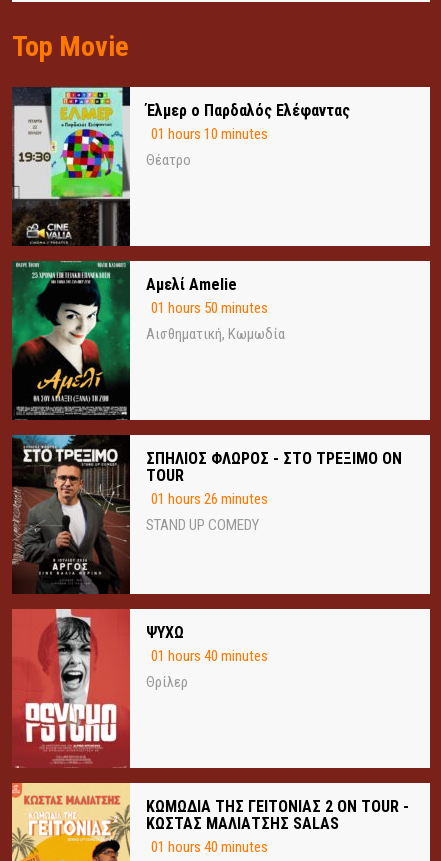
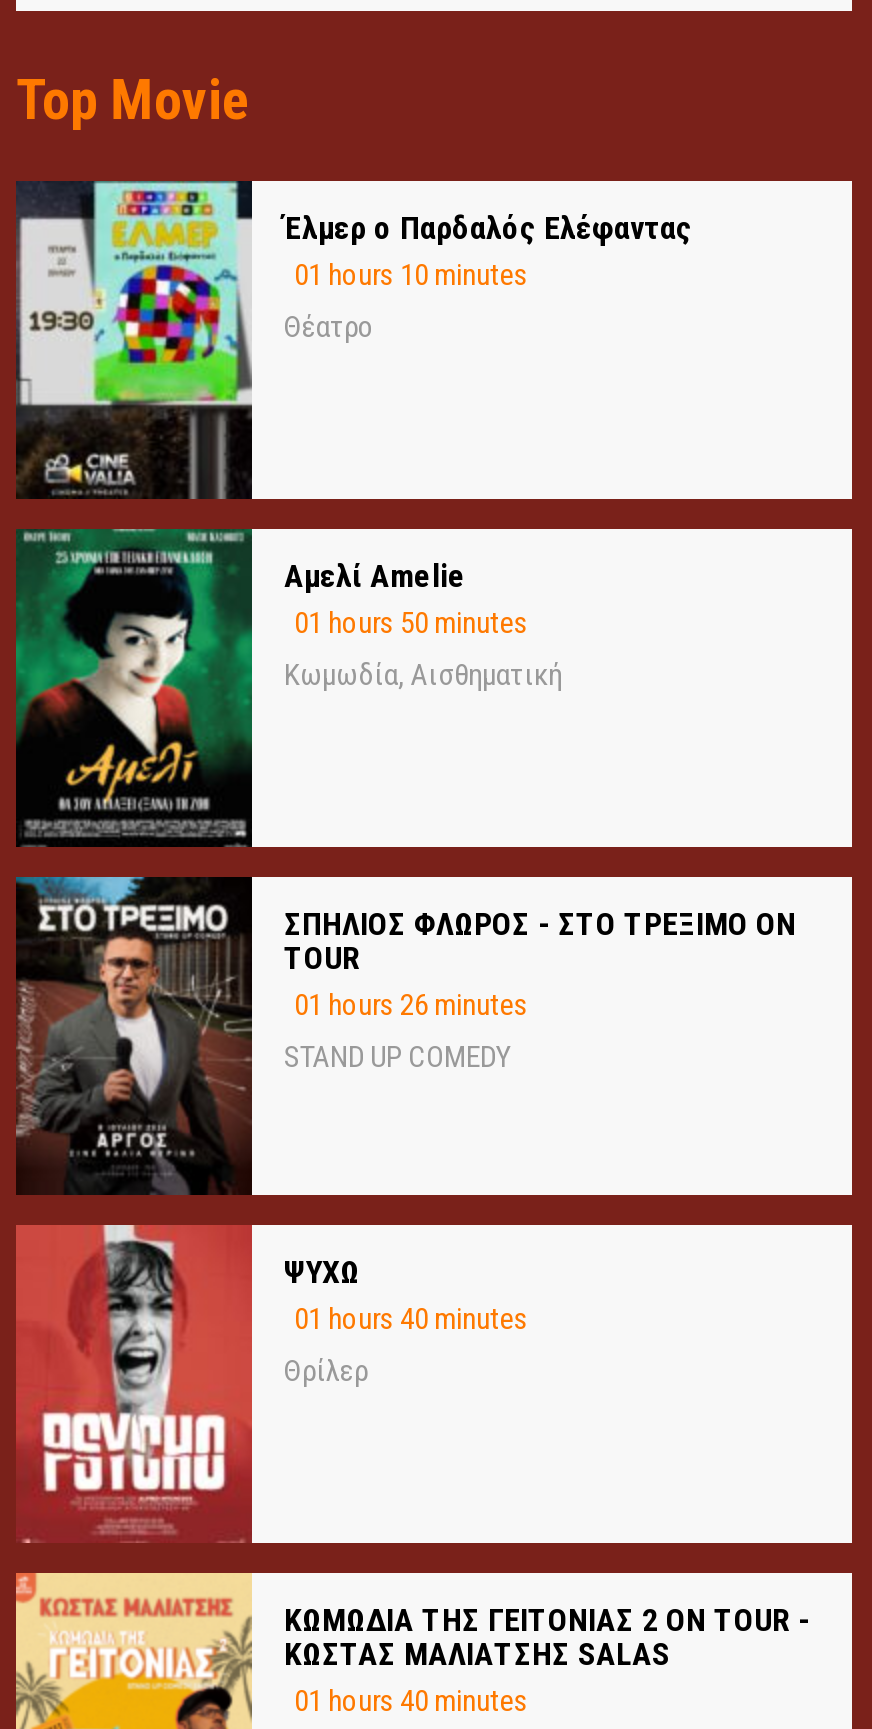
[146,325,285,343] Αισθηματική, Kωμωδία -> [284,657,562,693] Kωμωδία, Αισθηματική

